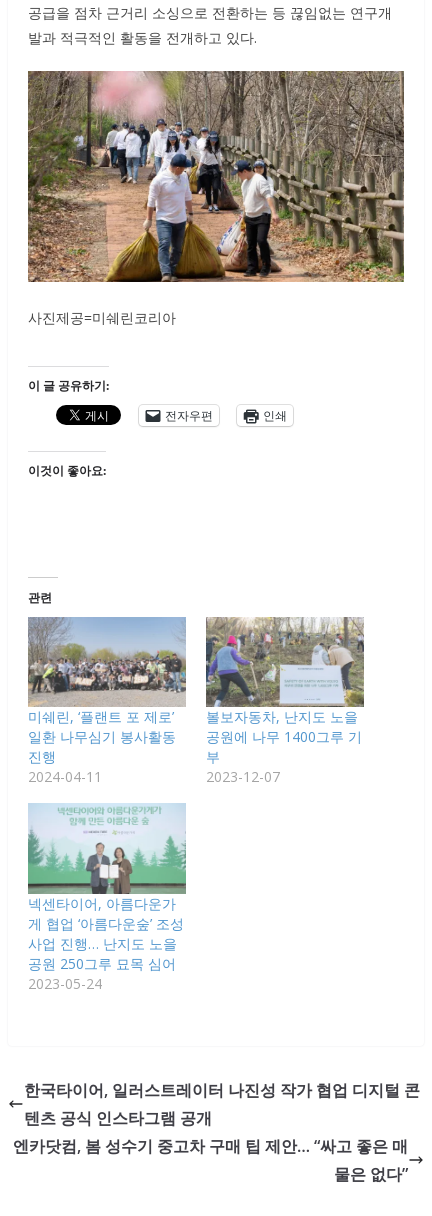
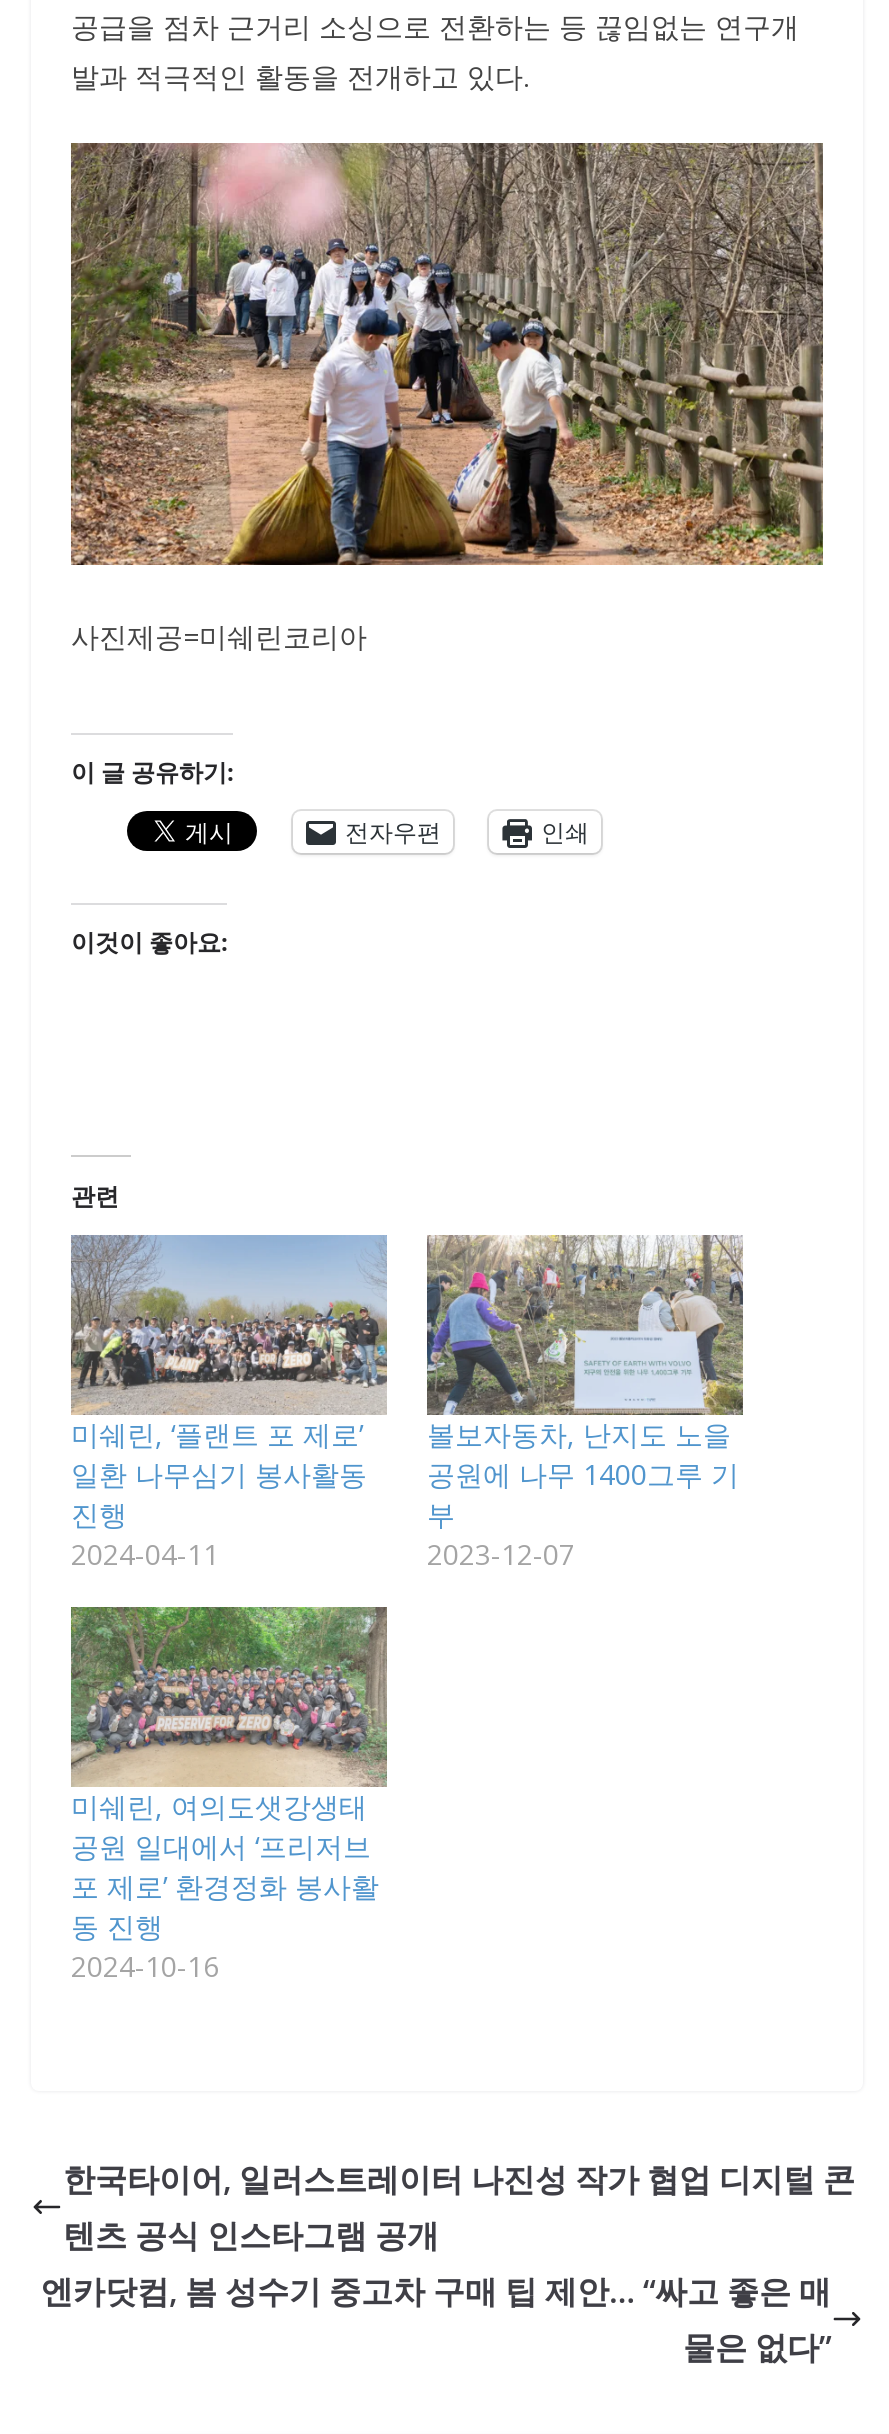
[28,804,186,992] [image] | 넥센타이어, 아름다운가 | 게 협업 ‘아름다운숲’ 조성 | 사업 진행… 난지도 노을 | 공원 250그루 묘목 심어 | 2023-05-24 -> [69,1604,389,1986] [image] | 미쉐린, 여의도샛강생태 | 공원 일대에서 ‘프리저브 | 포 제로’ 환경정화 봉사활 | 동 진행 | 2024-10-16

